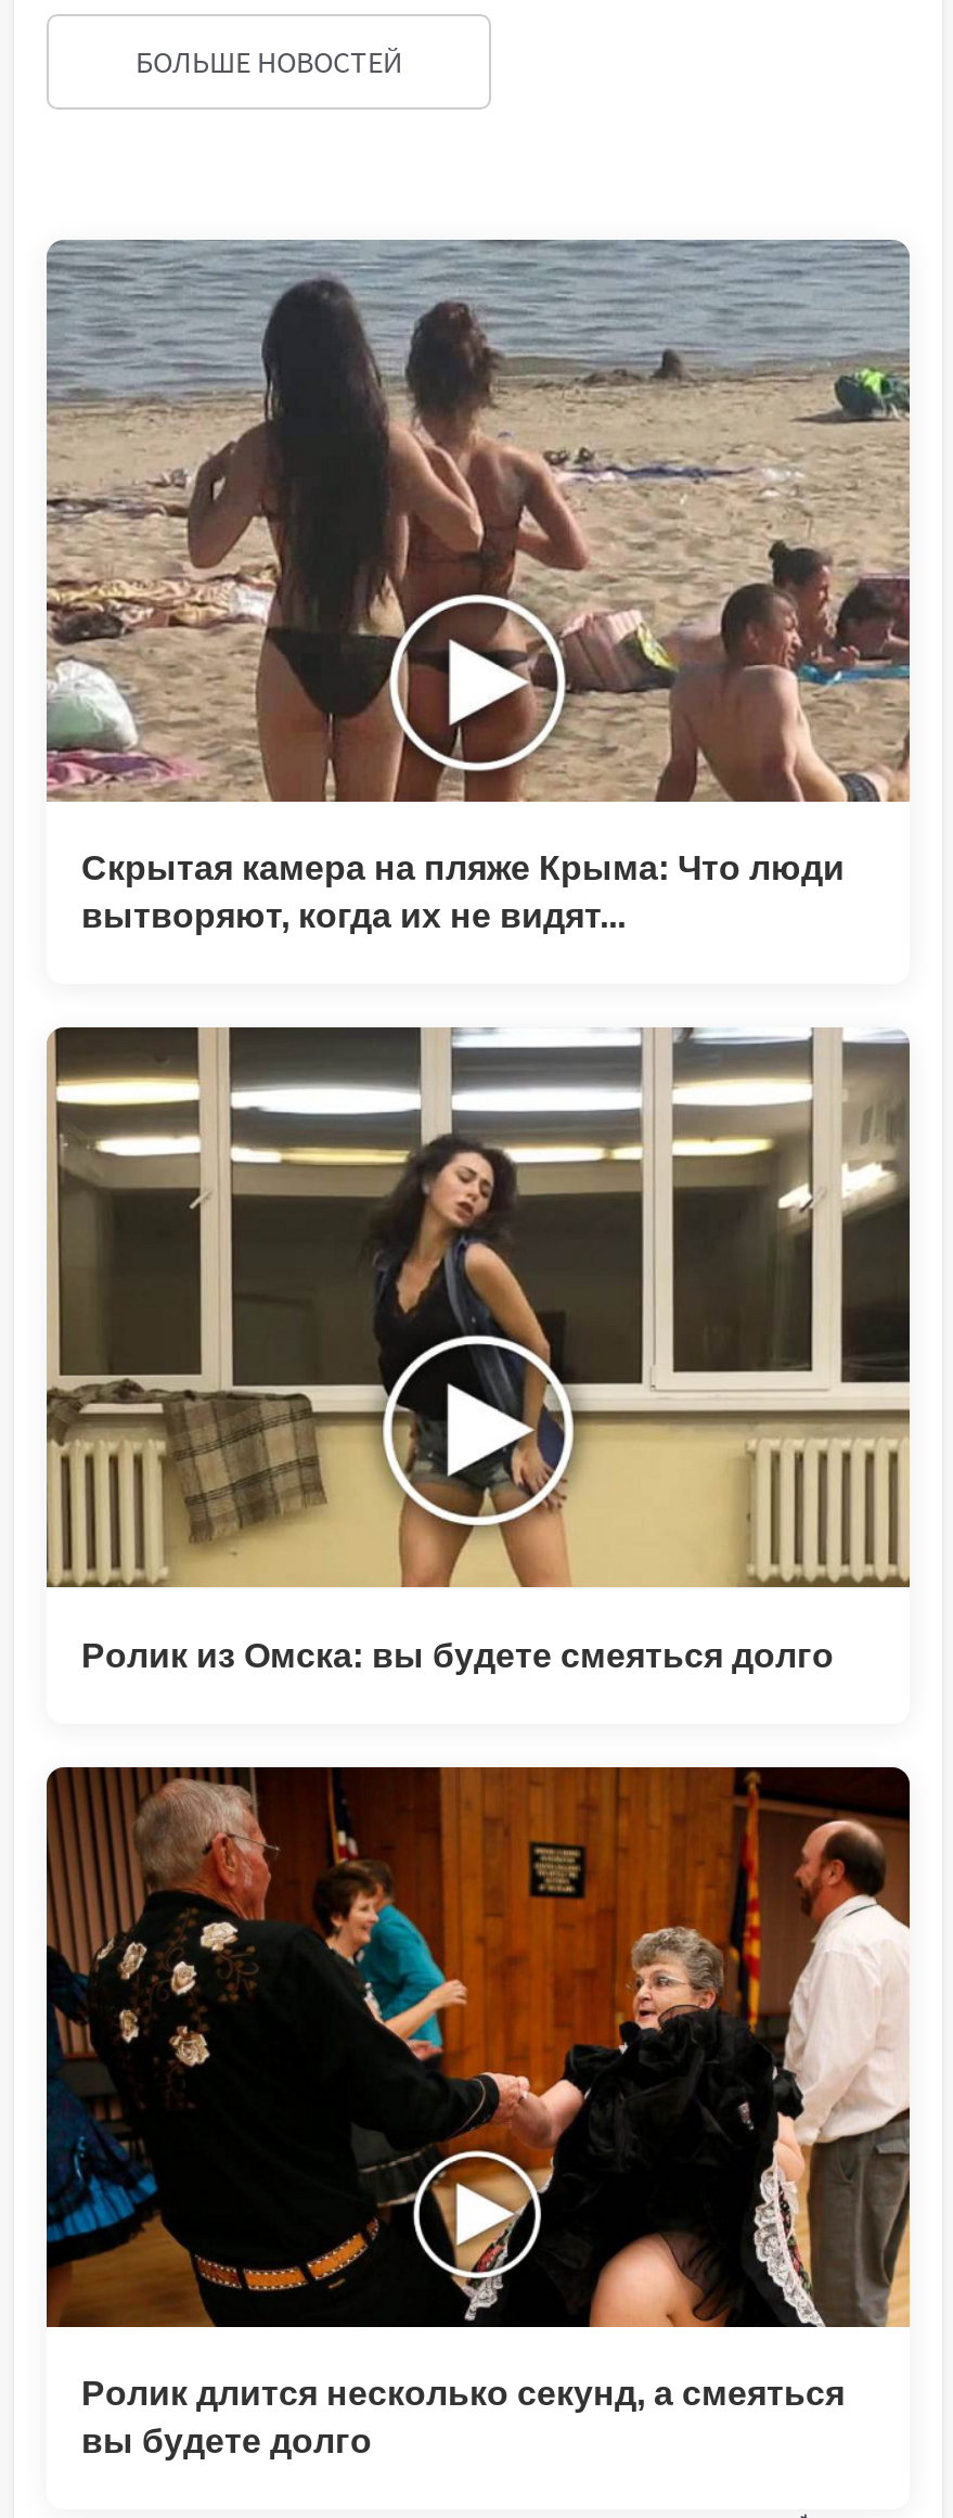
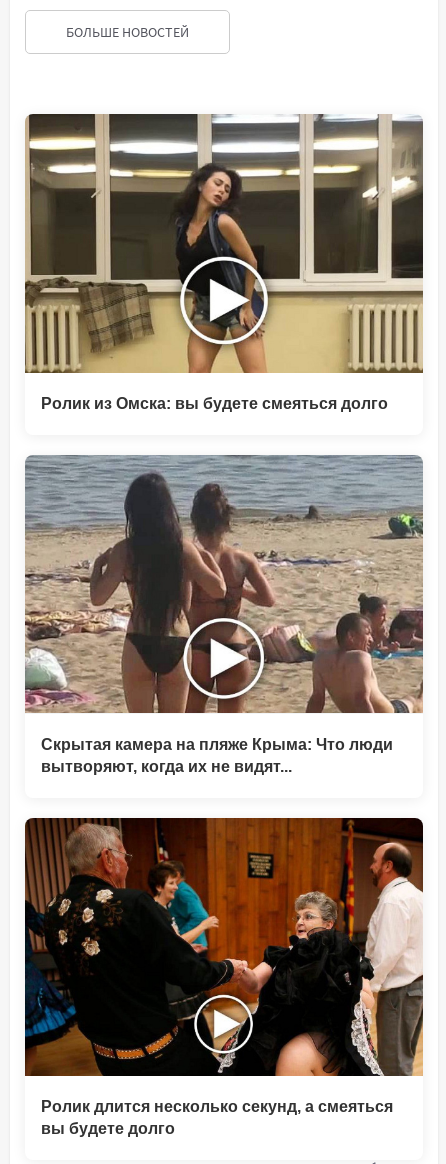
moved [42,238,914,934] -> [23,454,425,775]: [image] | Скрытая камера на пляже Крыма: Что люди | вытворяют, когда их не видят...
moved [47,1027,910,1673] -> [25,114,423,412]: [image] | Ролик из Омска: вы будете смеяться долго

